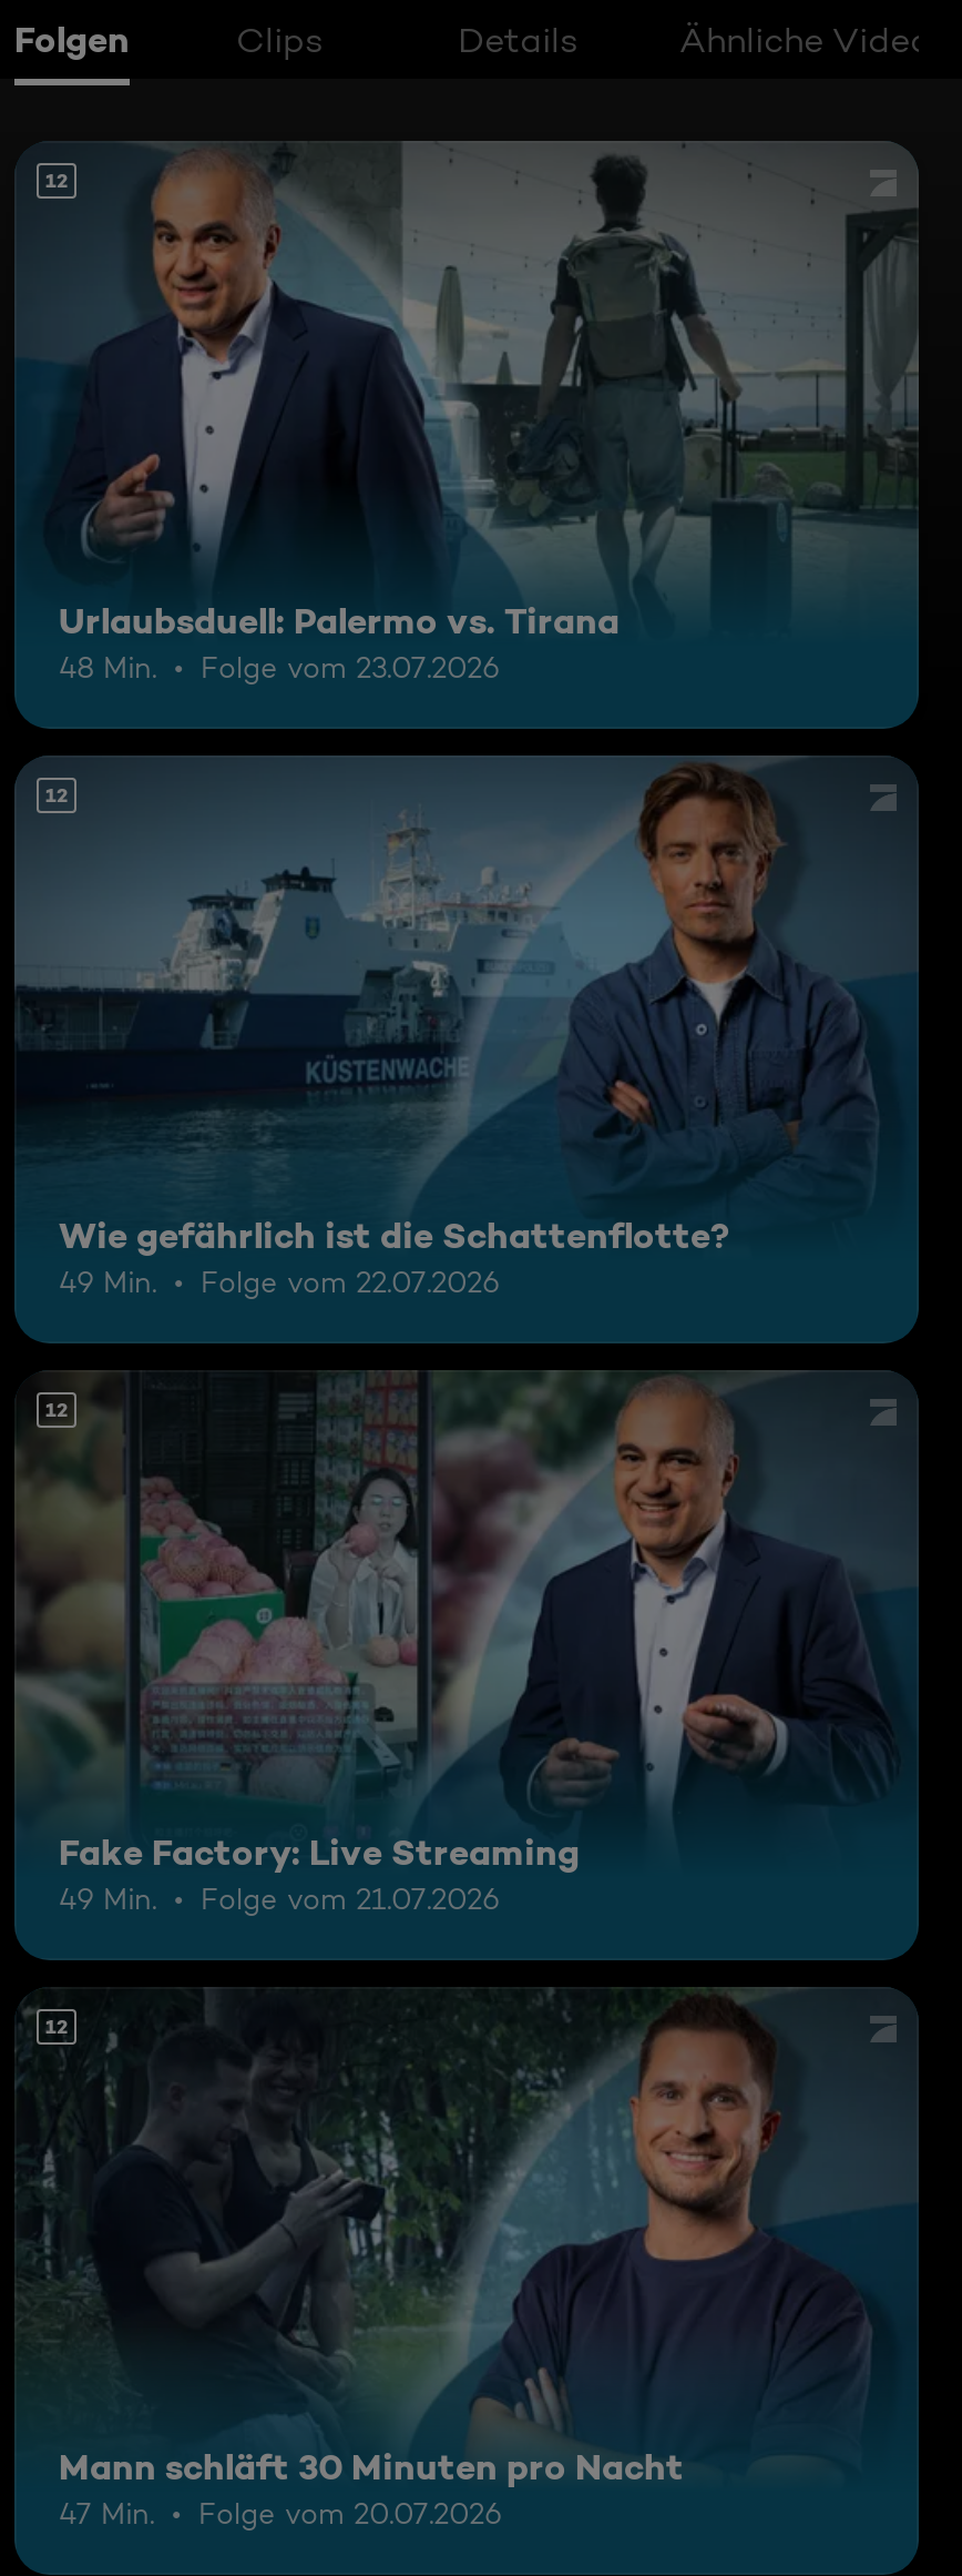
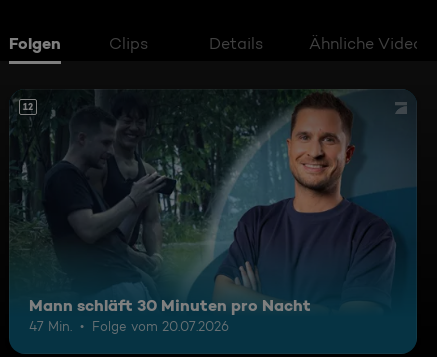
[14,139,921,645] [image] | 12 -> none
[59,598,620,685] Urlaubsduell: Palermo vs. Tirana | 48 Min. | Folge vom 23.07.2026 -> none
[12,753,921,1346] [image] | 12 -> none
[59,1213,730,1300] Wie gefährlich ist die Schattenflotte? | 49 Min. | Folge vom 22.07.2026 -> none
[12,1368,921,1960] [image] | 12 -> none
[59,1828,580,1915] Fake Factory: Live Streaming | 49 Min. | Folge vom 21.07.2026 -> none

